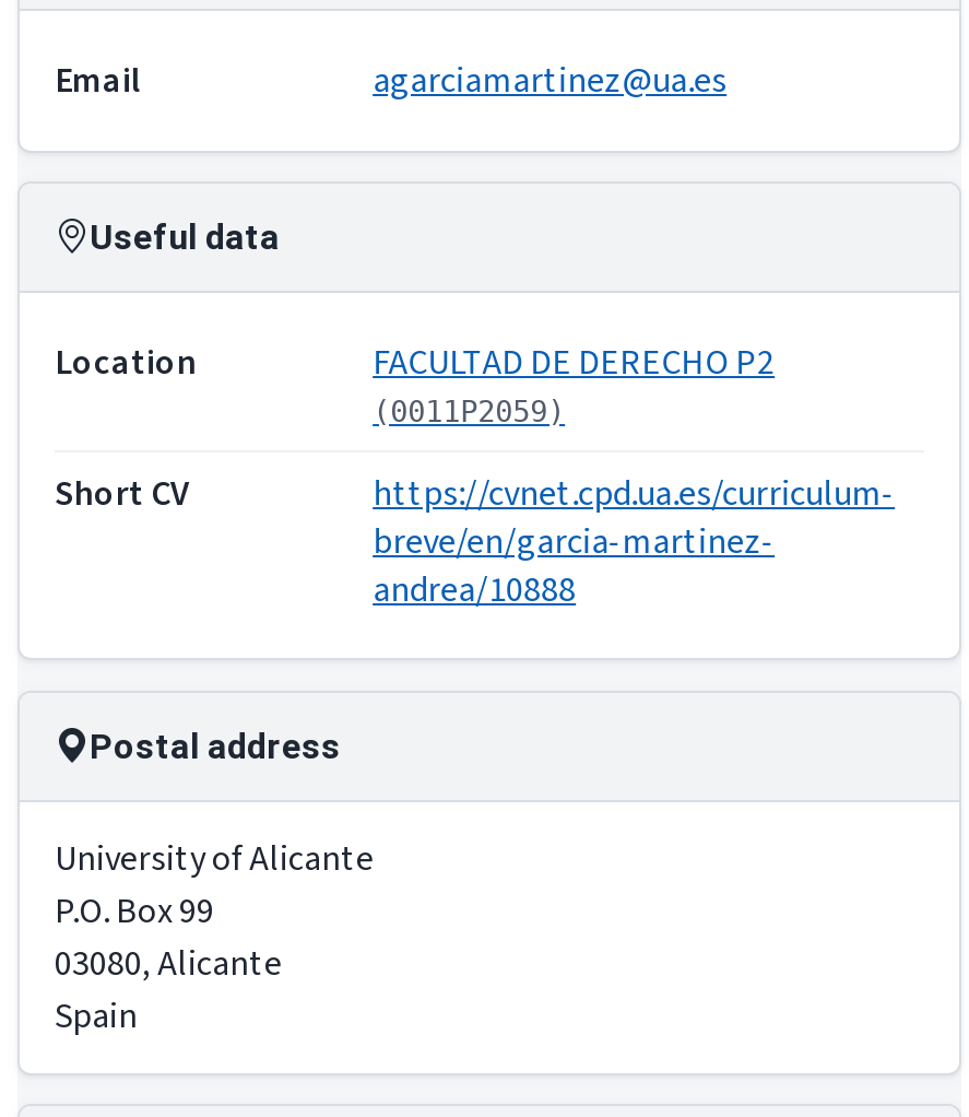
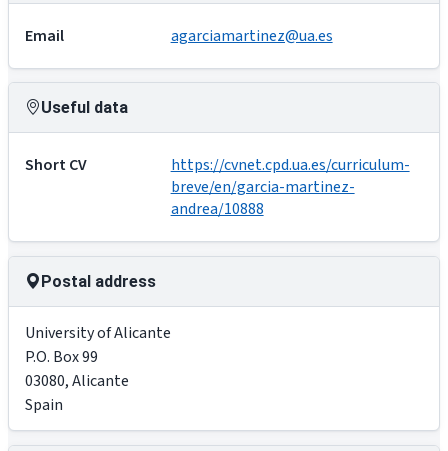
[55,339,775,429] Location | FACULTAD DE DERECHO P2 | (0011P2059) -> none

